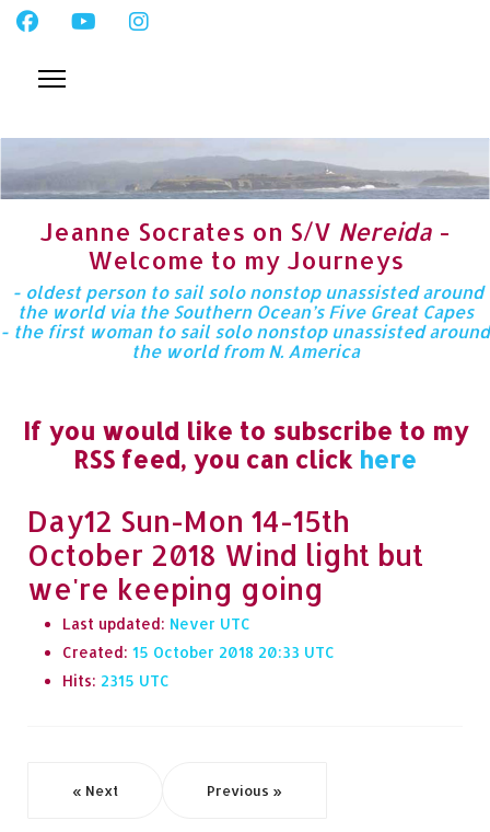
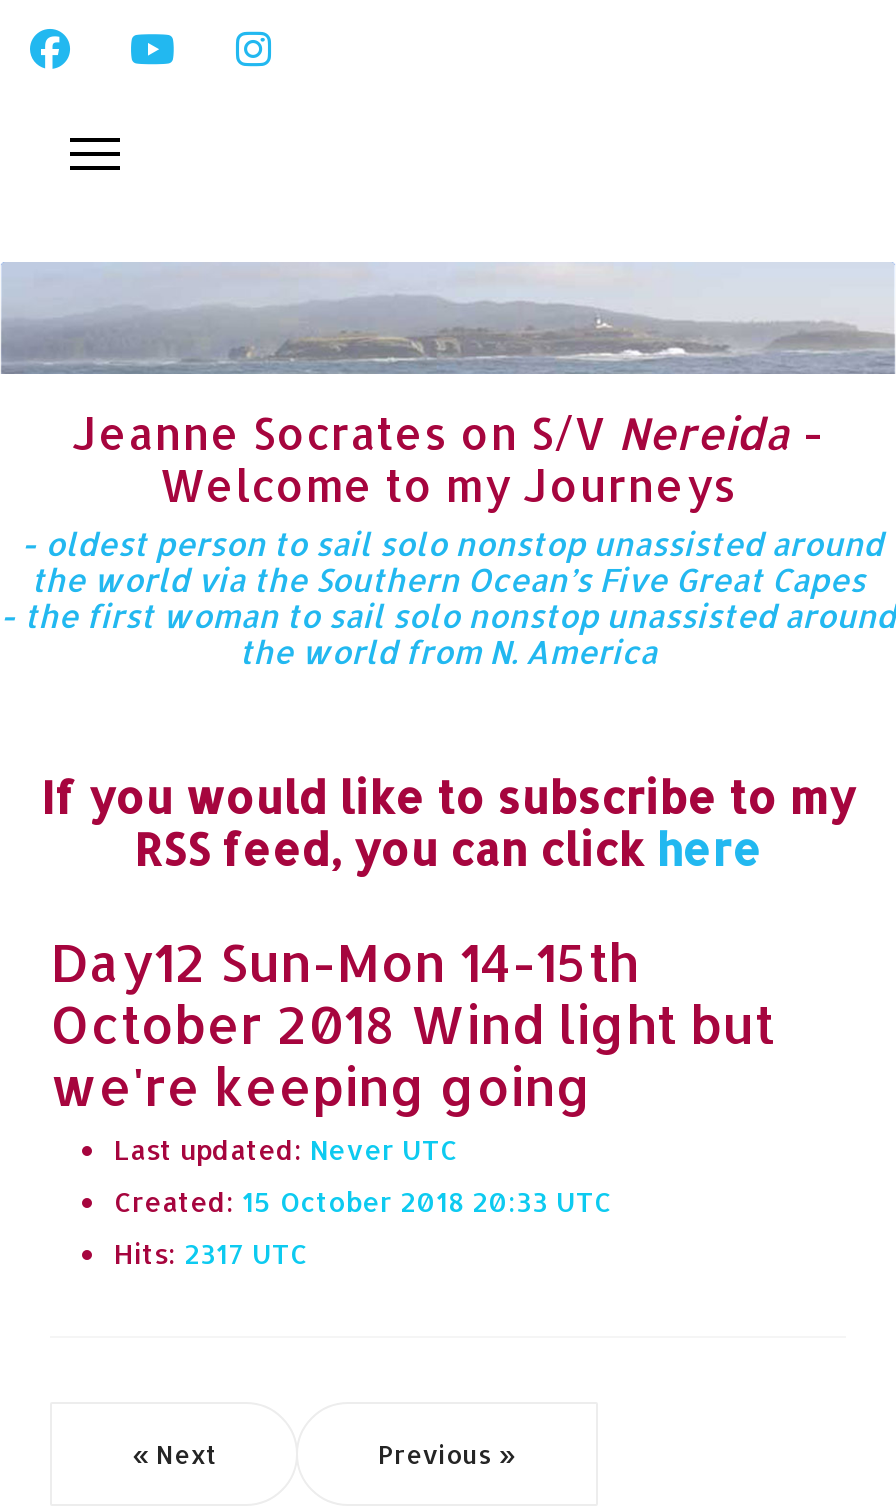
[62,671,135,690] Hits: 2315 -> [114,1236,244,1270] Hits: 2317

